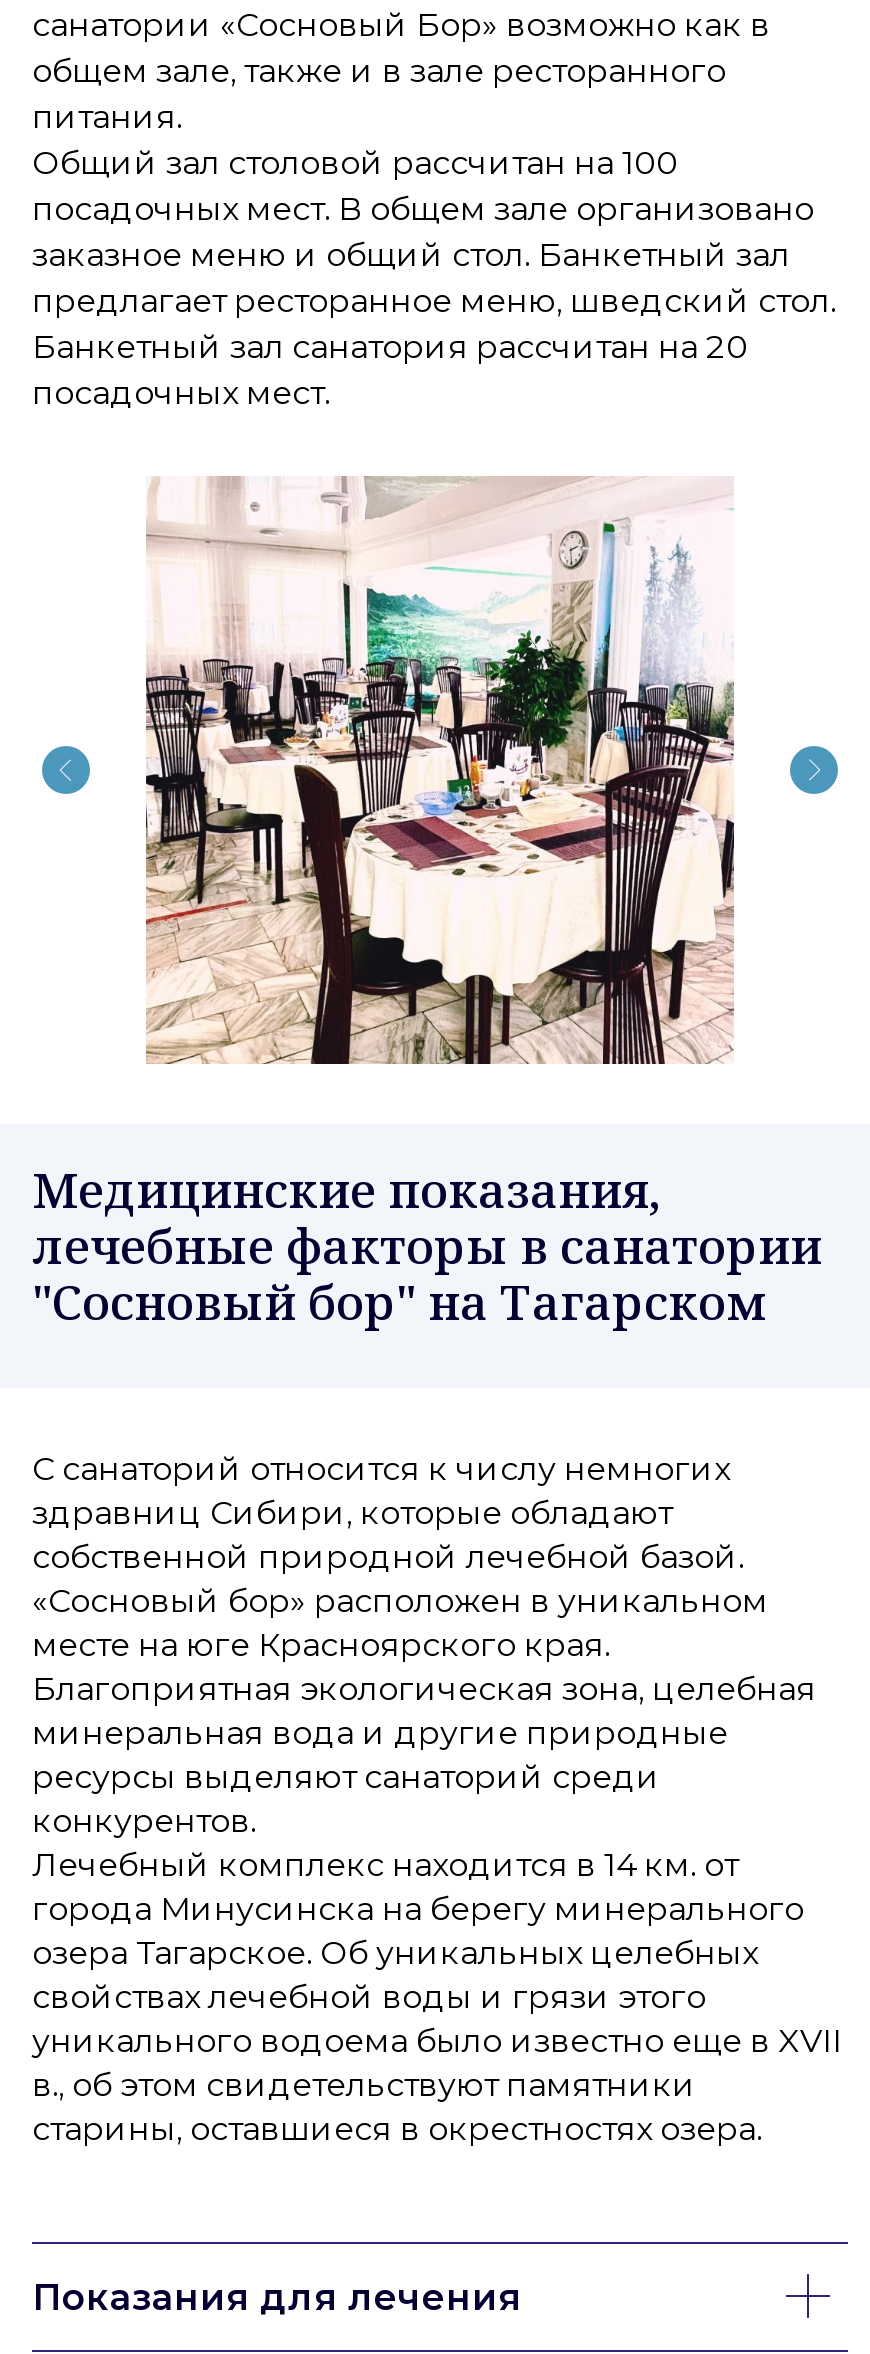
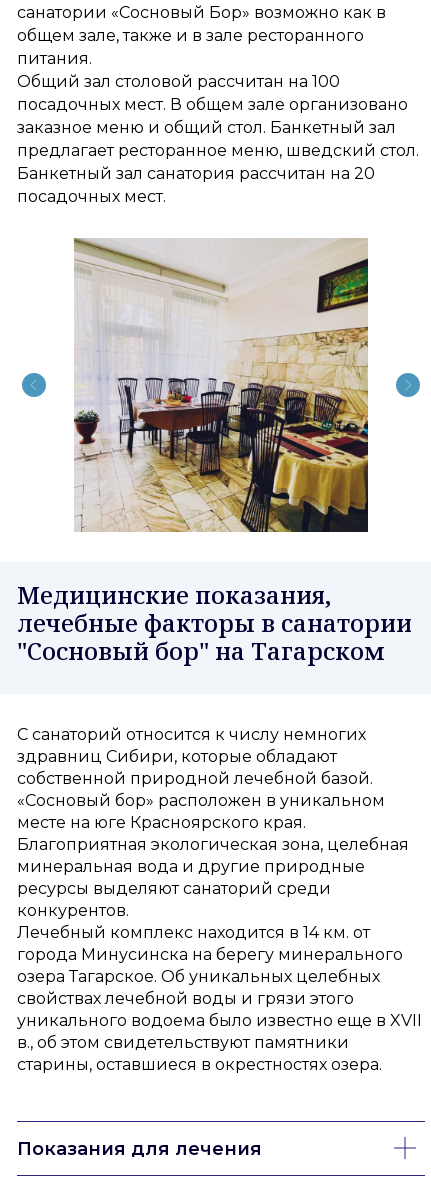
[144,478,736,1066] [image] -> [73,238,369,533] [image]

